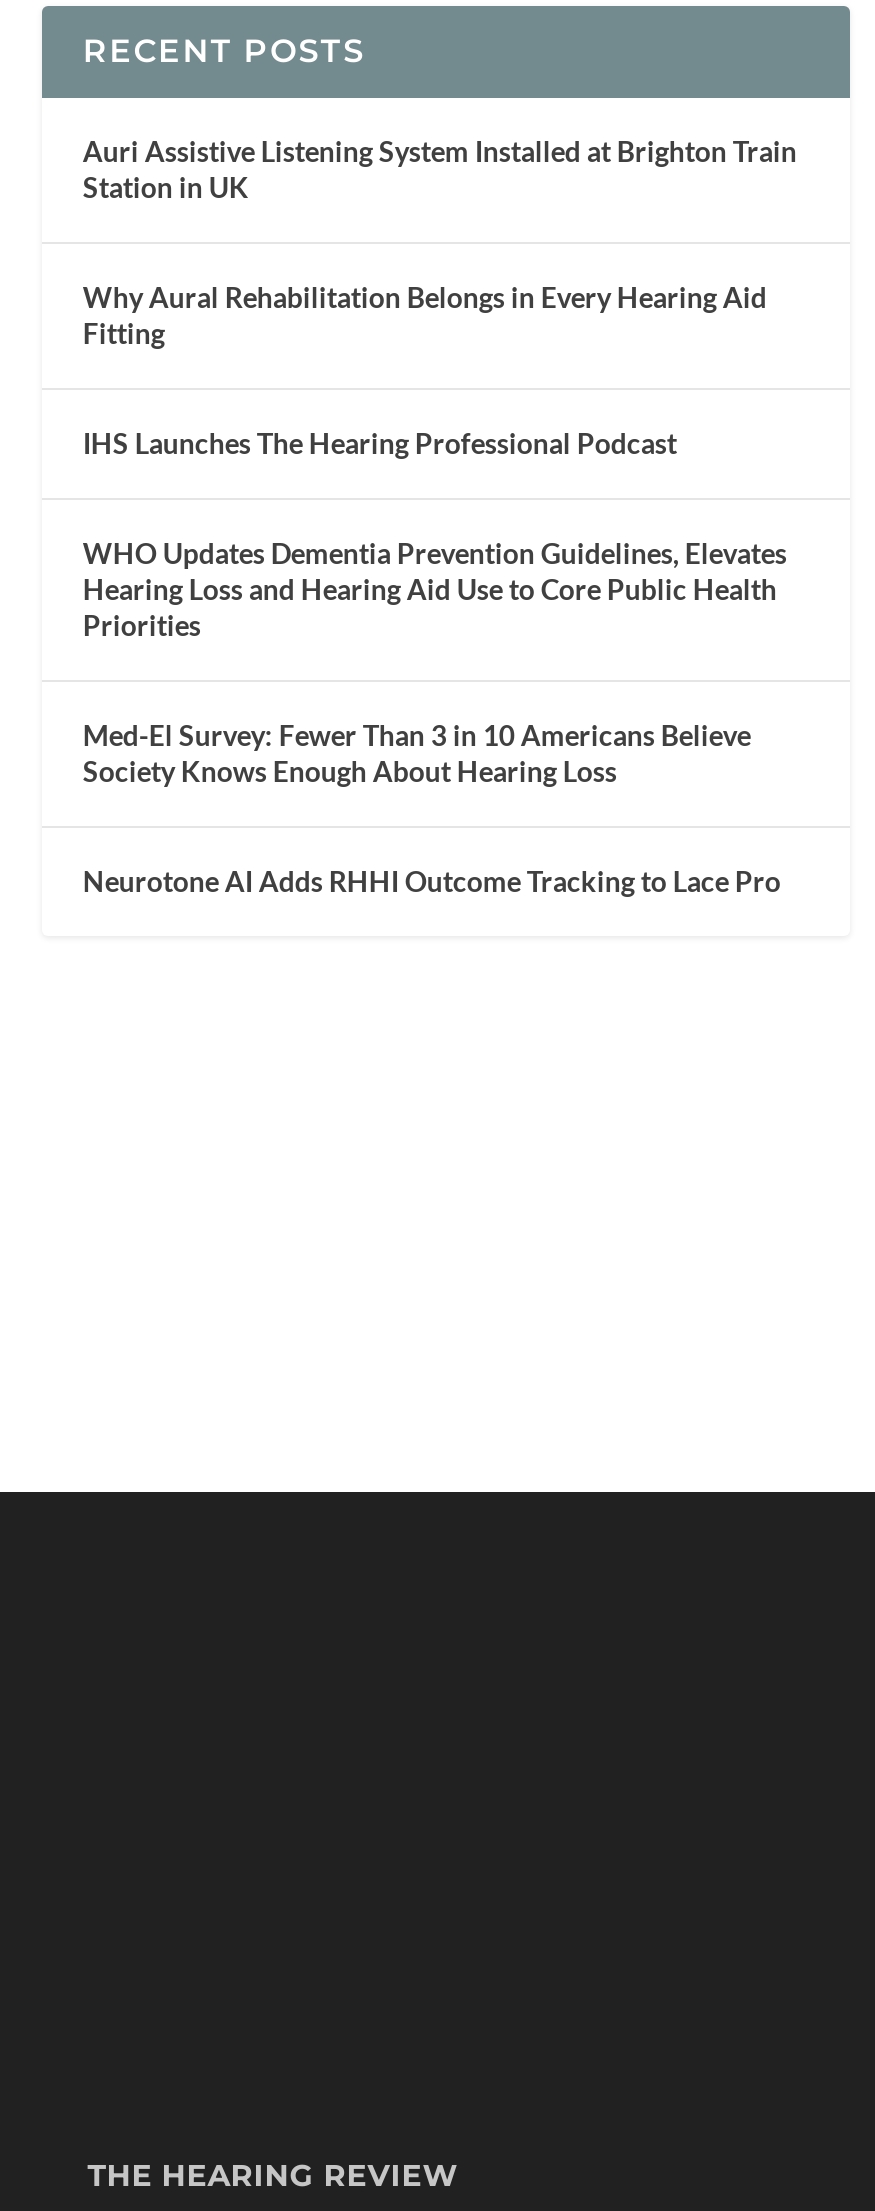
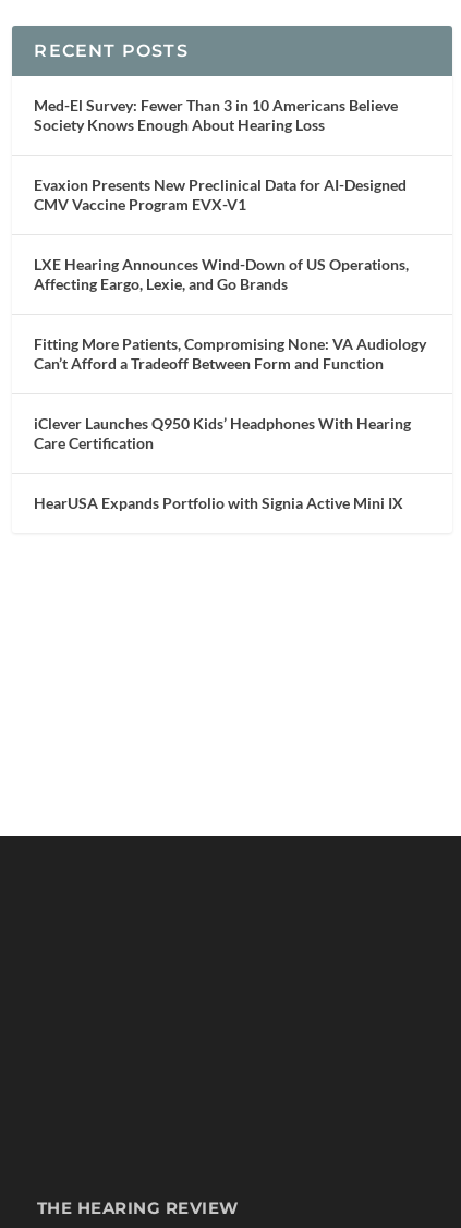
[83,134,797,642] Auri Assistive Listening System Installed at Brighton Train | Station in UK | Why Aural Rehabilitation Belongs in Every Hearing Aid | Fitting | IHS Launches The Hearing Professional Podcast | WHO Updates Dementia Prevention Guidelines, Elevates | Hearing Loss and Hearing Aid Use to Core Public Health | Priorities -> none
moved [83,718,751,788] -> [34,96,398,134]: Med-El Survey: Fewer Than 3 in 10 Americans Believe | Society Knows Enough About Hearing Loss
[83,864,781,898] Neurotone AI Adds RHHI Outcome Tracking to Lace Pro -> [34,175,427,512] Evaxion Presents New Preclinical Data for AI-Designed | CMV Vaccine Program EVX-V1 | LXE Hearing Announces Wind-Down of US Operations, | Affecting Eargo, Lexie, and Go Brands | Fitting More Patients, Compromising None: VA Audiology | Can’t Afford a Tradeoff Between Form and Function | iClever Launches Q950 Kids’ Headphones With Hearing | Care Certification | HearUSA Expands Portfolio with Signia Active Mini IX

